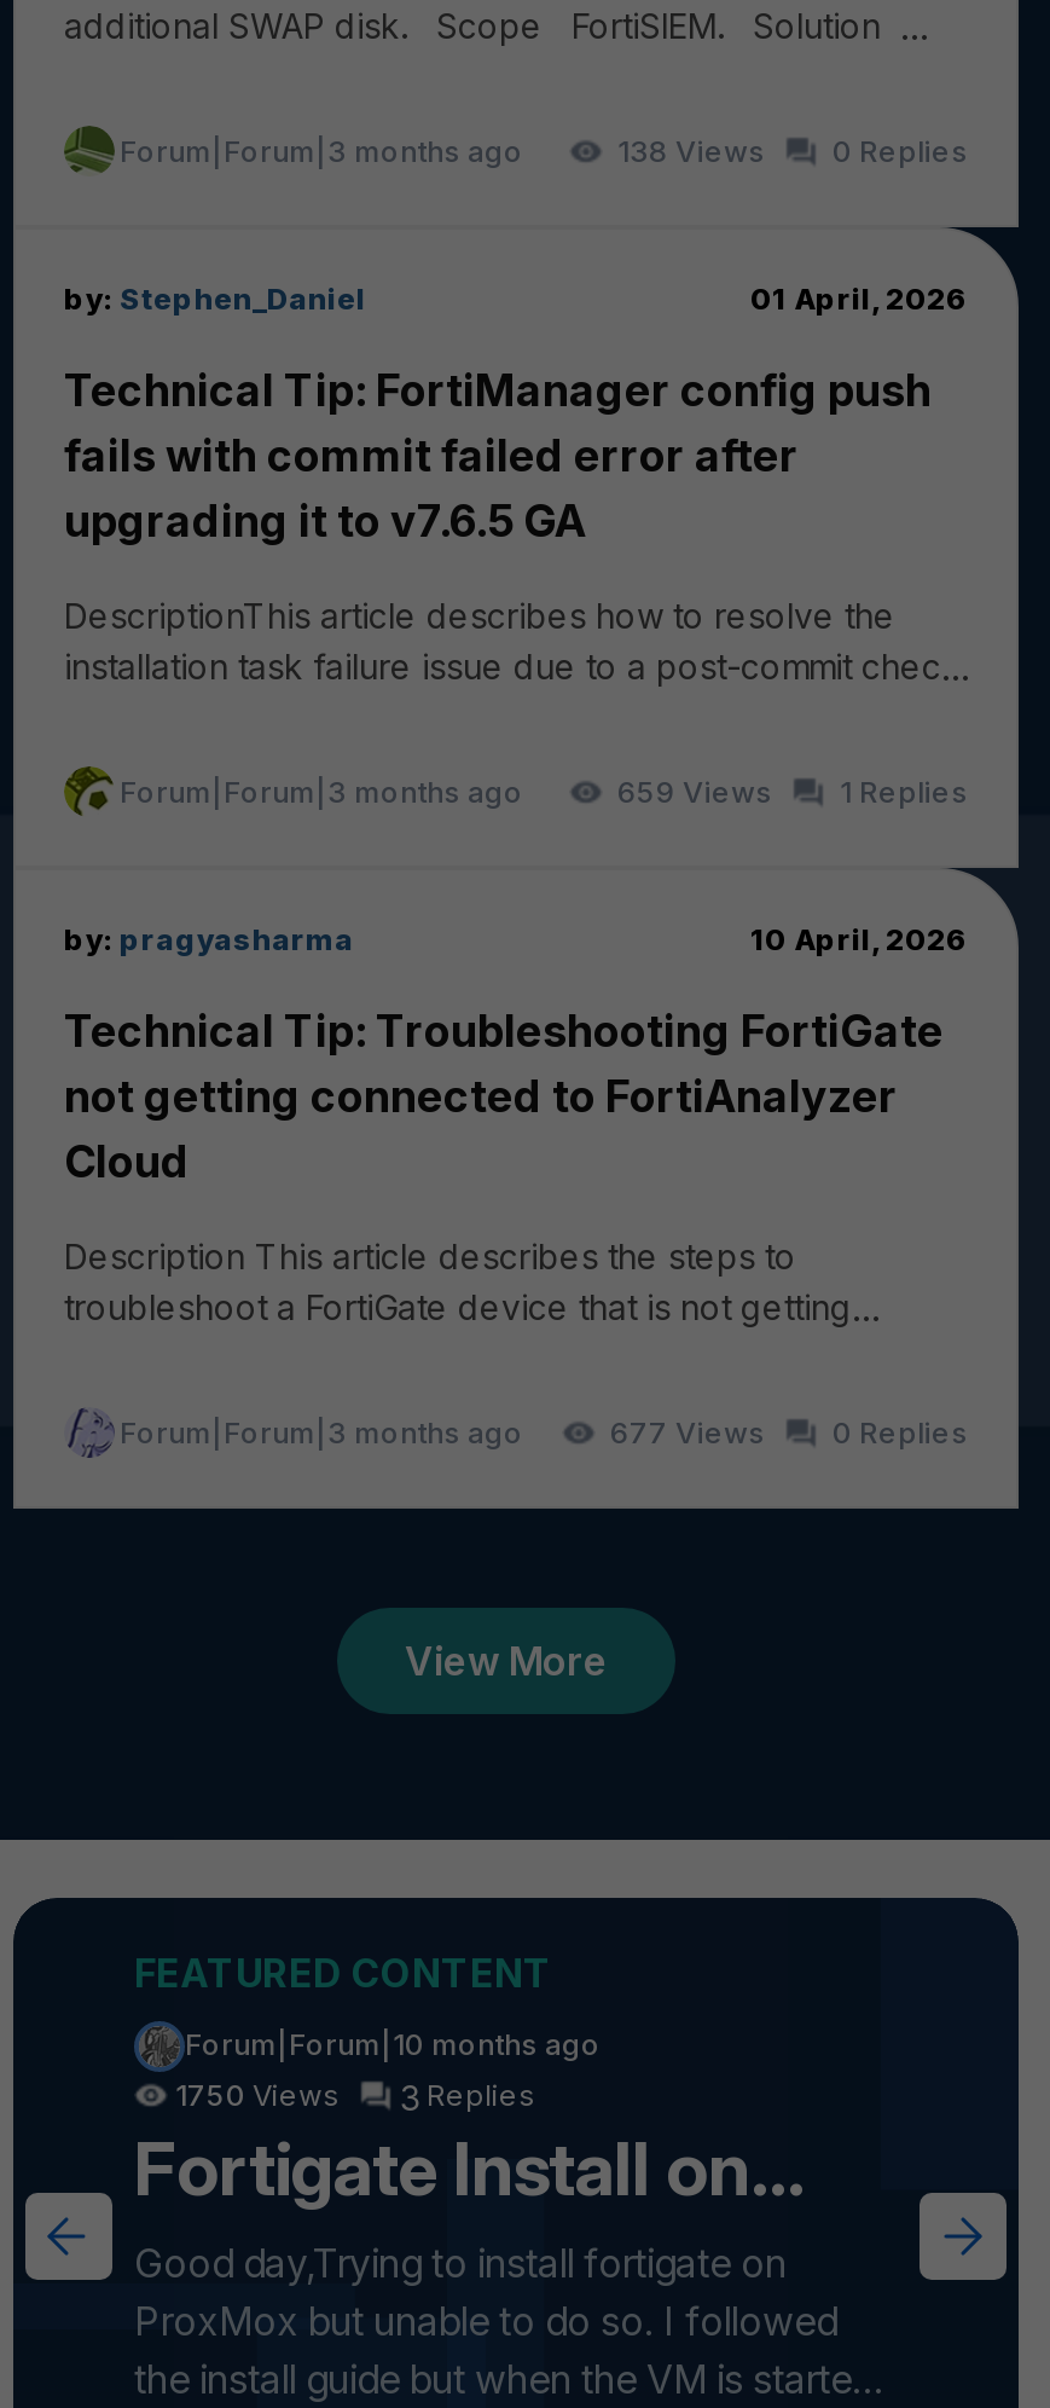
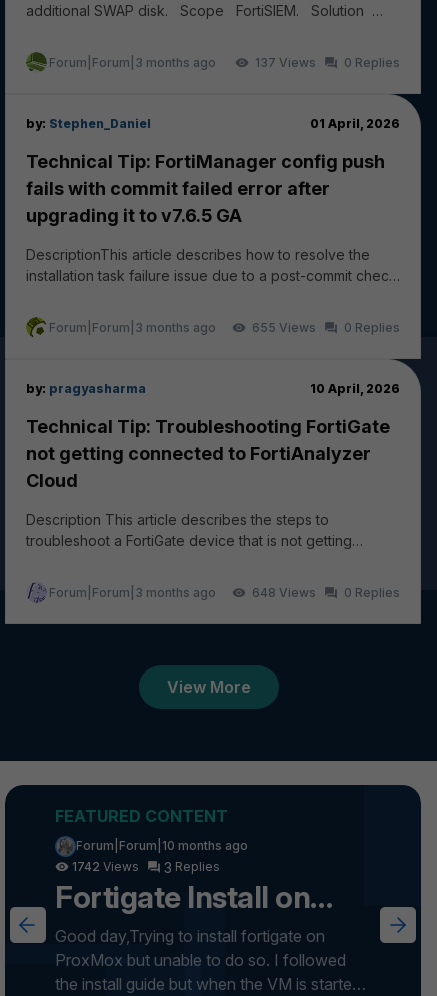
[617,132,668,169] 138 -> [255,55,276,70] 137
[617,773,675,809] 659 -> [252,320,276,335] 655
[840,773,852,809] 1 -> [344,320,352,335] 0
[610,1414,668,1450] 677 -> [252,585,276,600] 648
[175,2077,245,2114] 1750 -> [72,859,100,874] 1742

